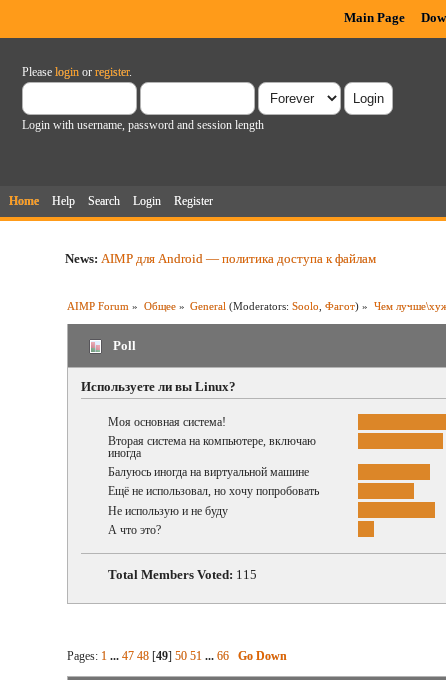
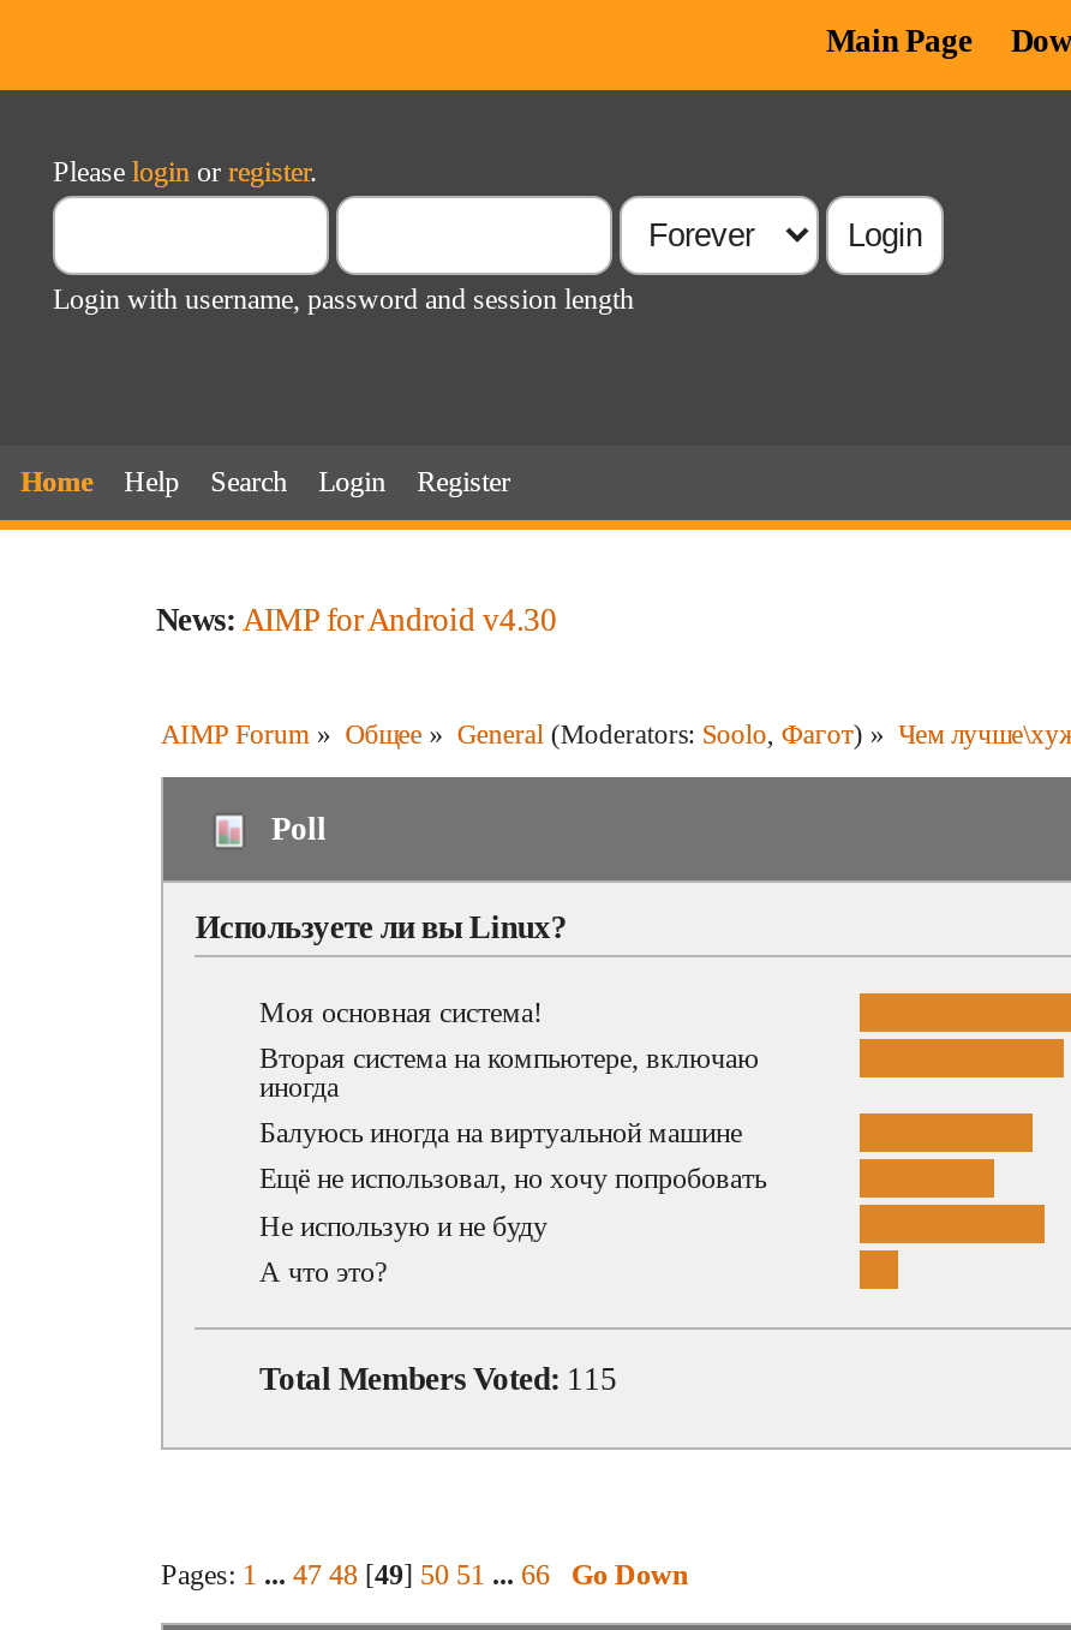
[65,251,376,266] News: AIMP для Android — политика доступа к файлам -> [156,602,557,638] News: AIMP for Android v4.30

